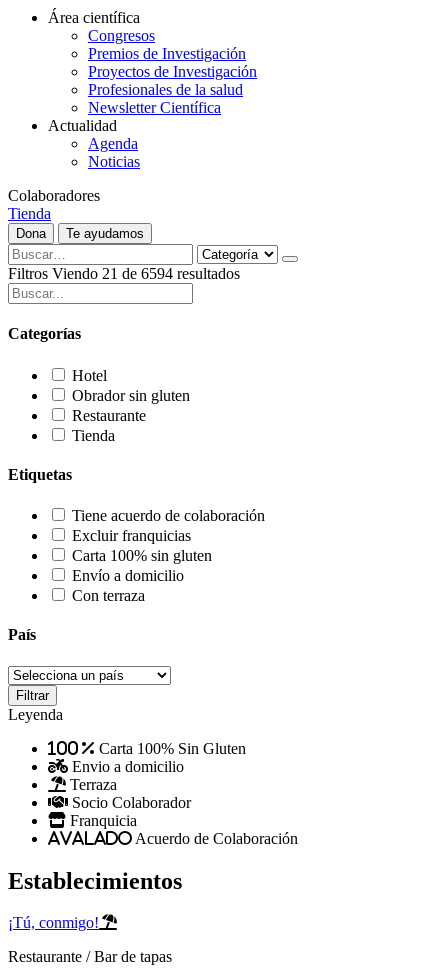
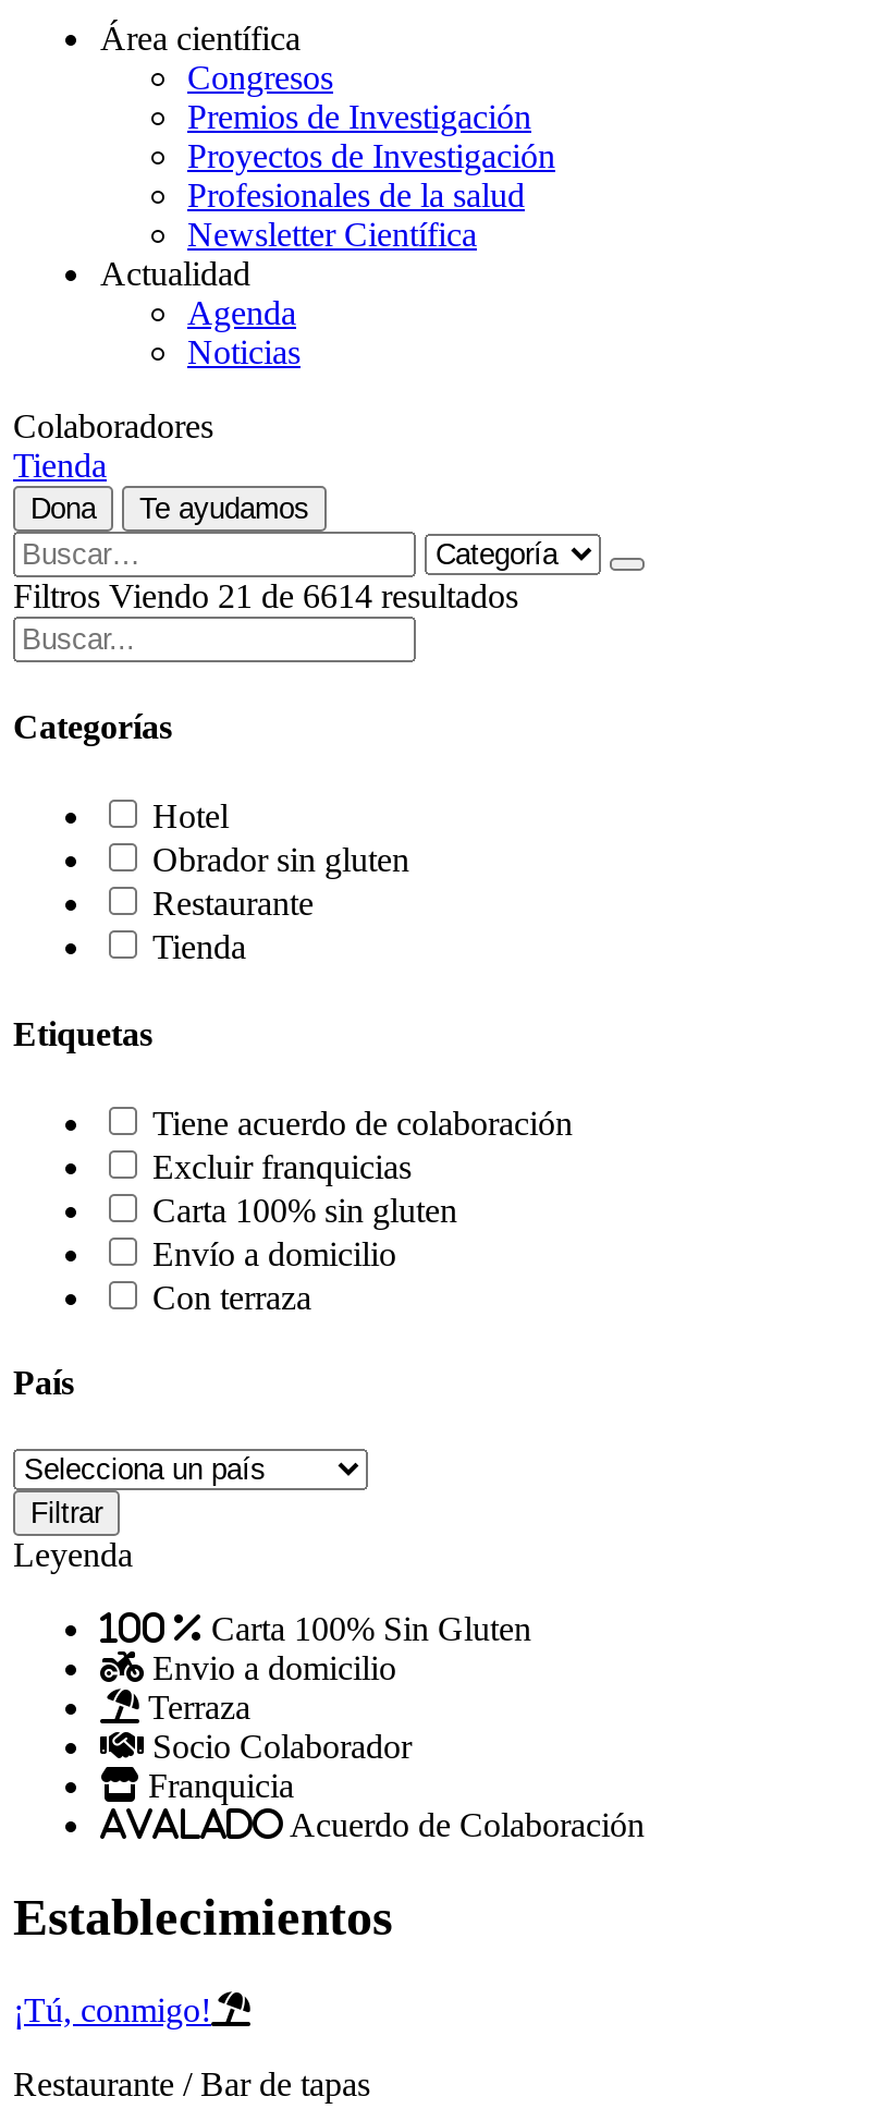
[8,265,240,282] Filtros Viendo21de6594resultados -> [13,577,518,614] Filtros Viendo21de6614resultados

